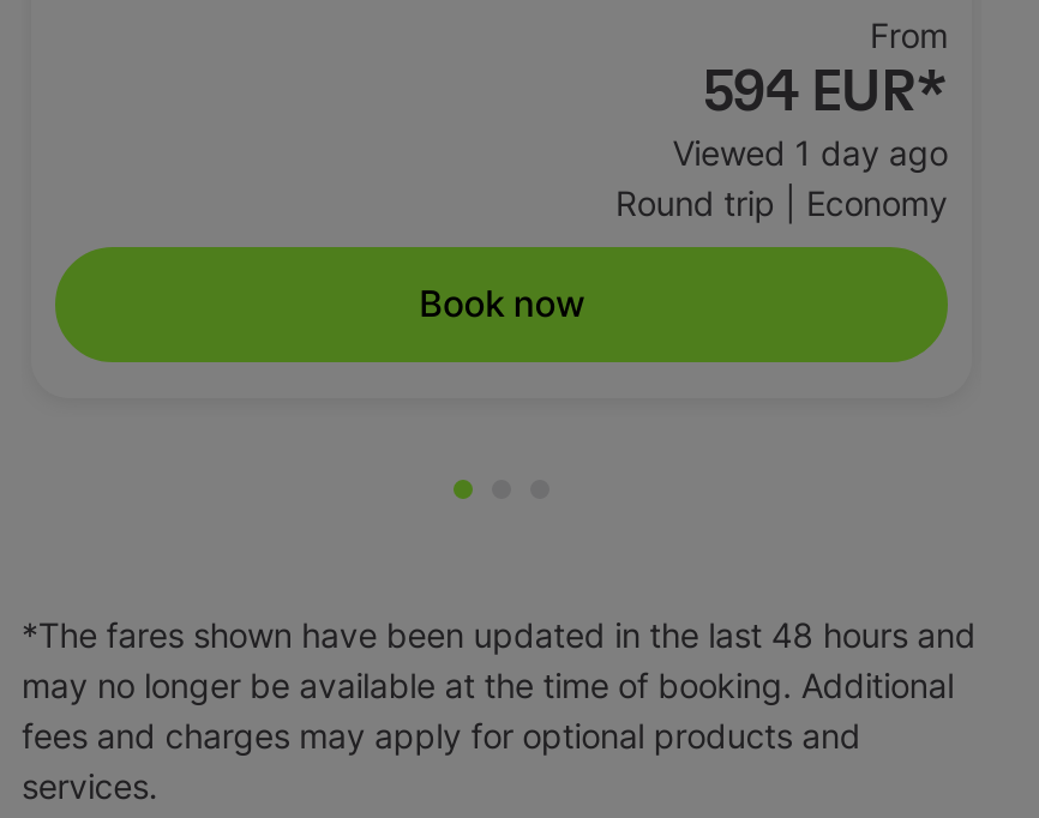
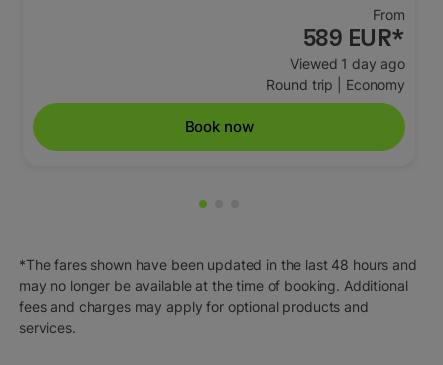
[703,65,948,122] 594 EUR* -> [303,27,405,51] 589 EUR*

